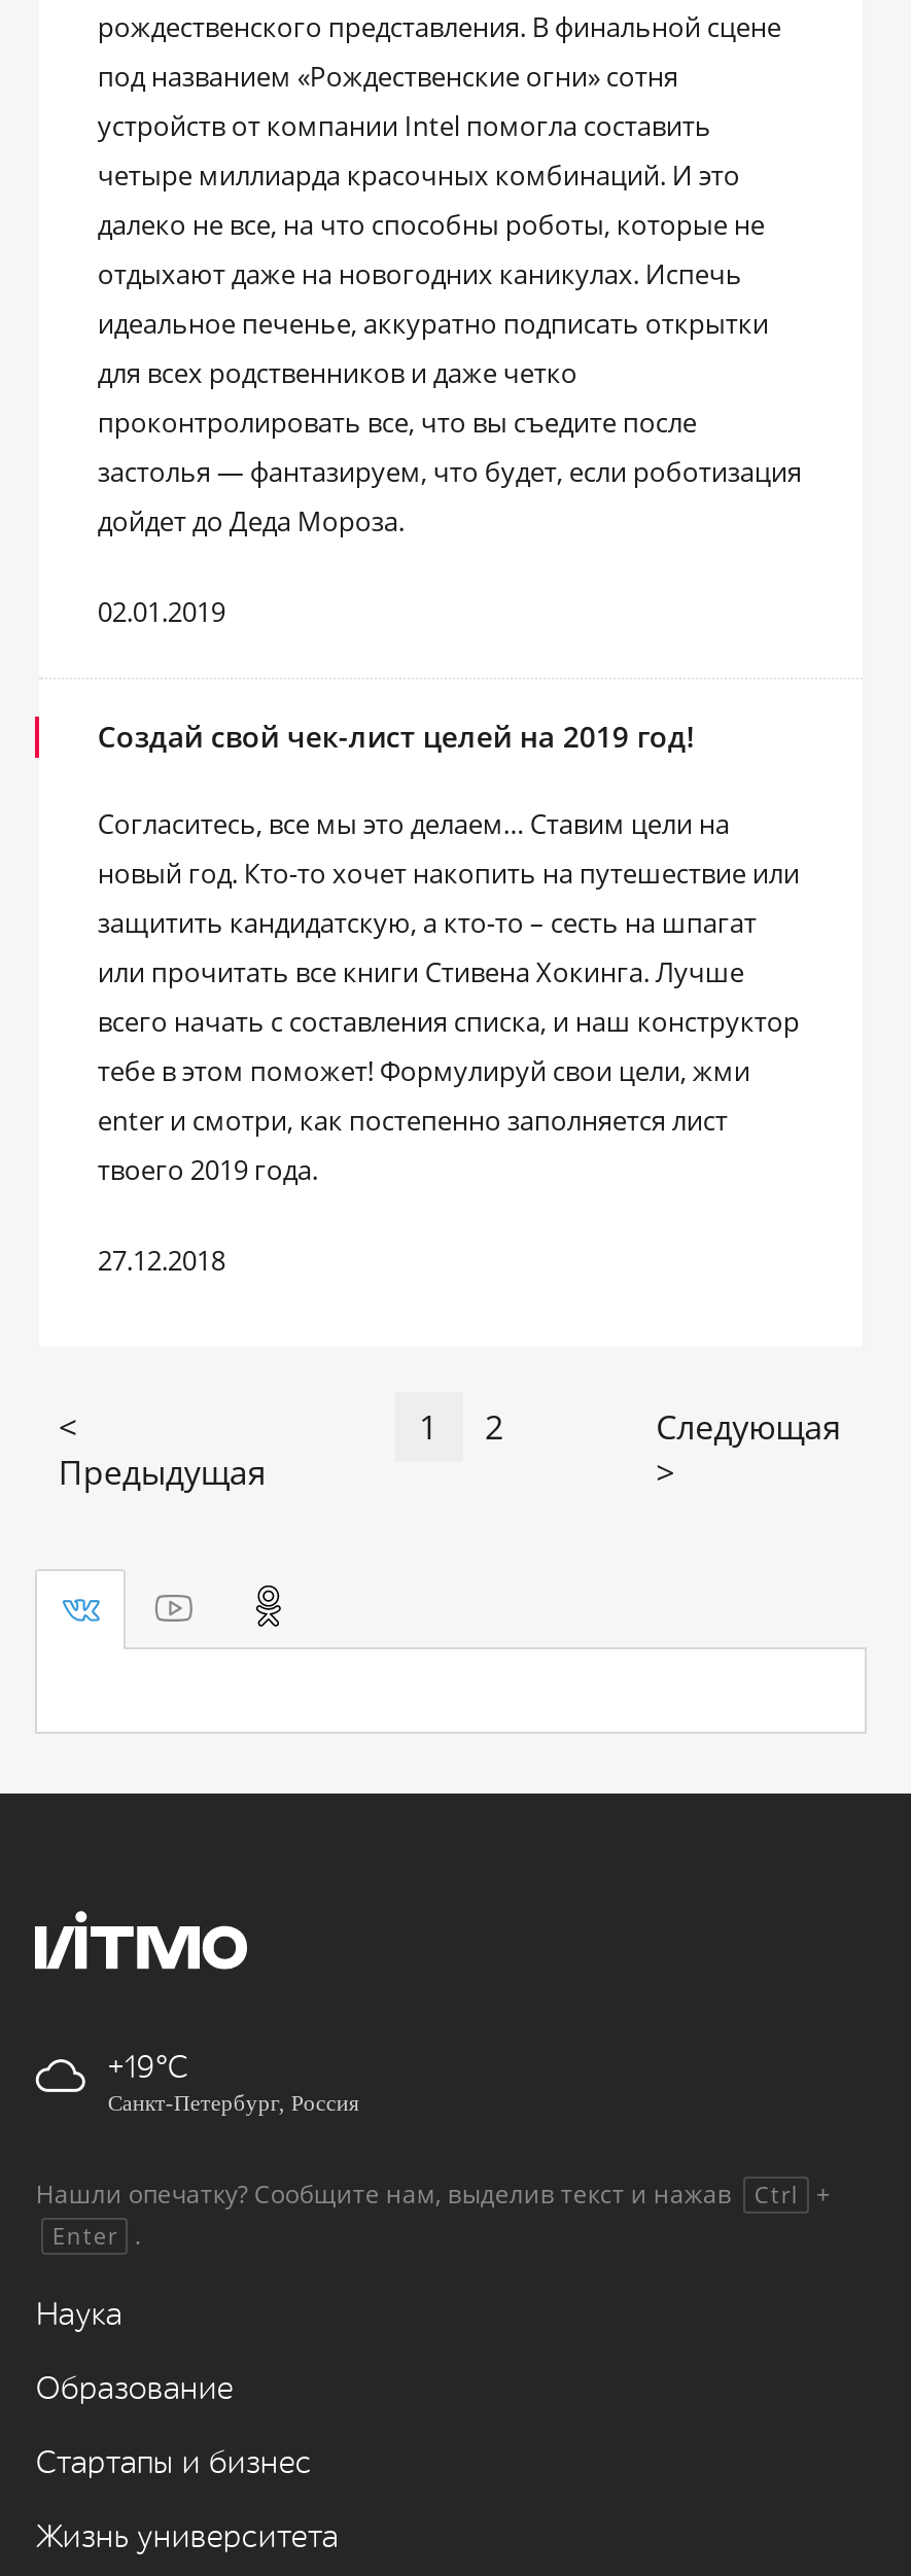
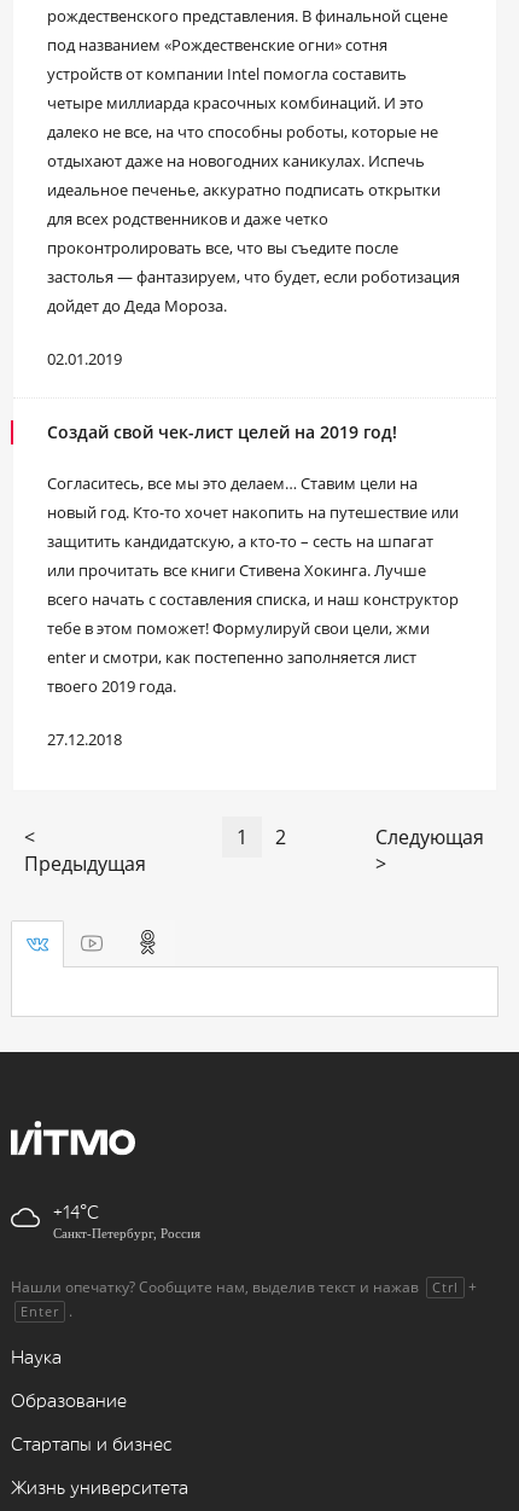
[108,2049,155,2088] +19 -> [54,1202,80,1225] +14

